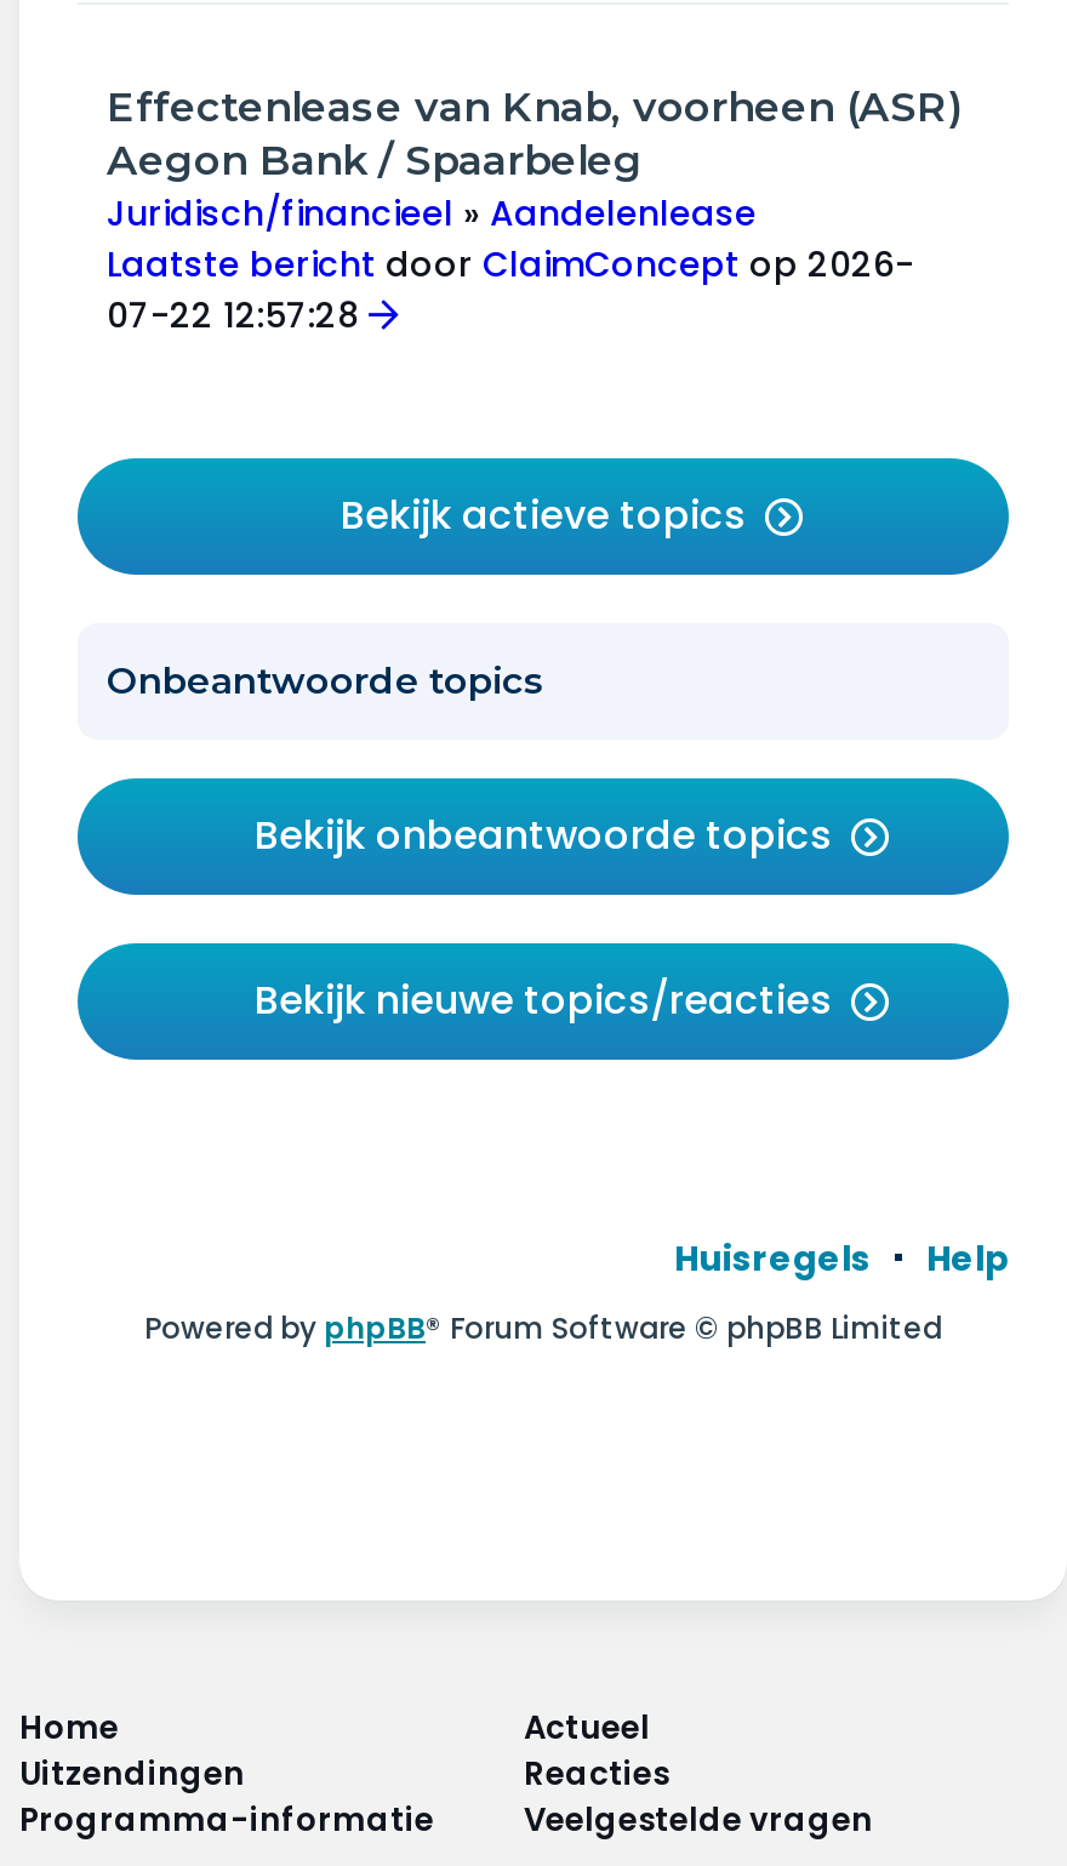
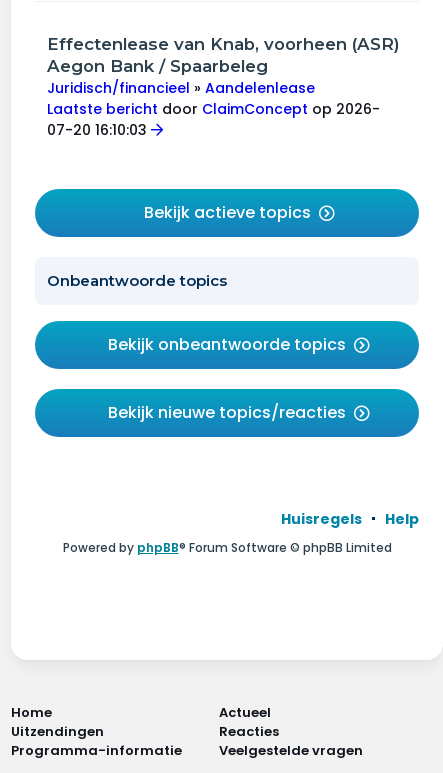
[107,291,369,340] 07-22 12:57:28 -> [47,120,151,140] 07-20 16:10:03

